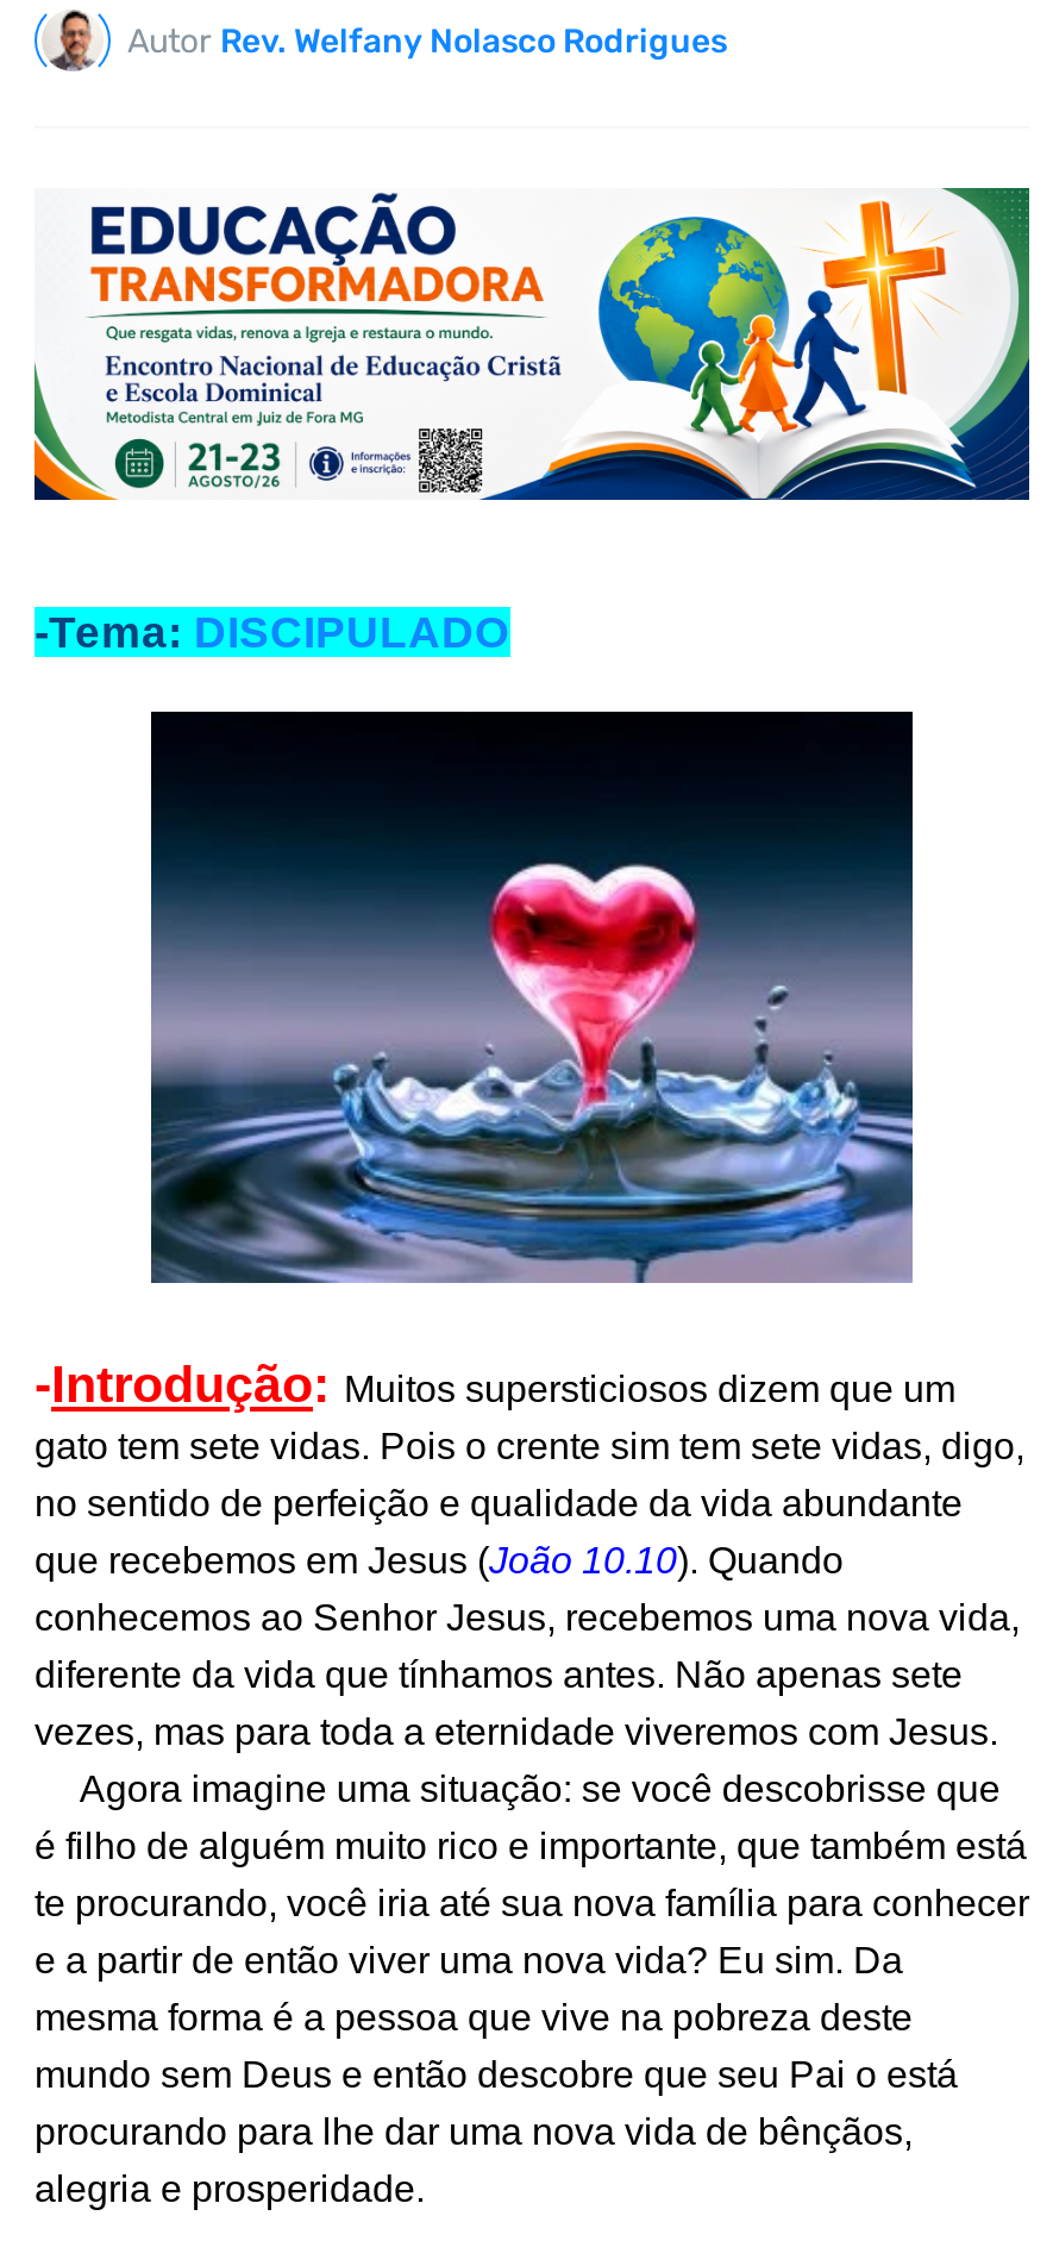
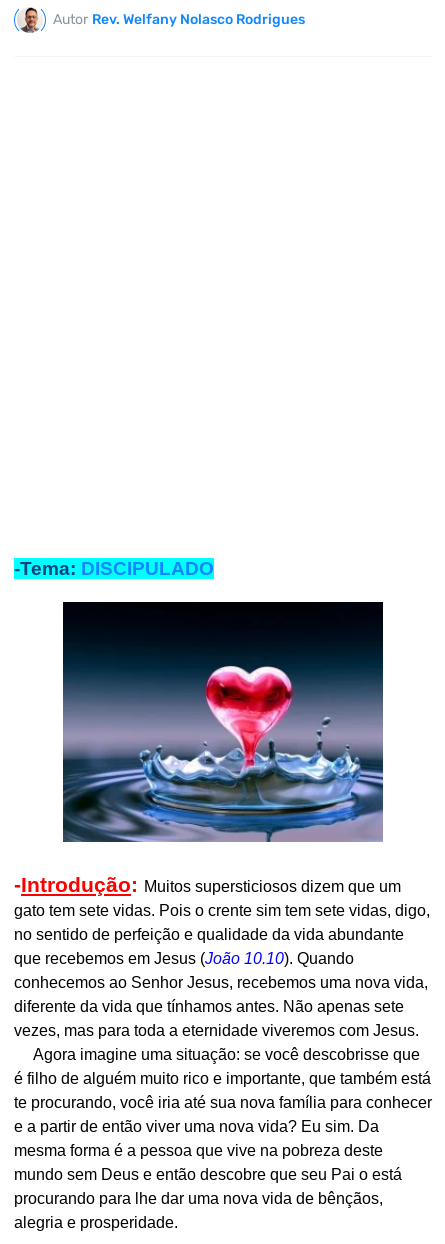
[32,184,1032,503] [image] -> none

